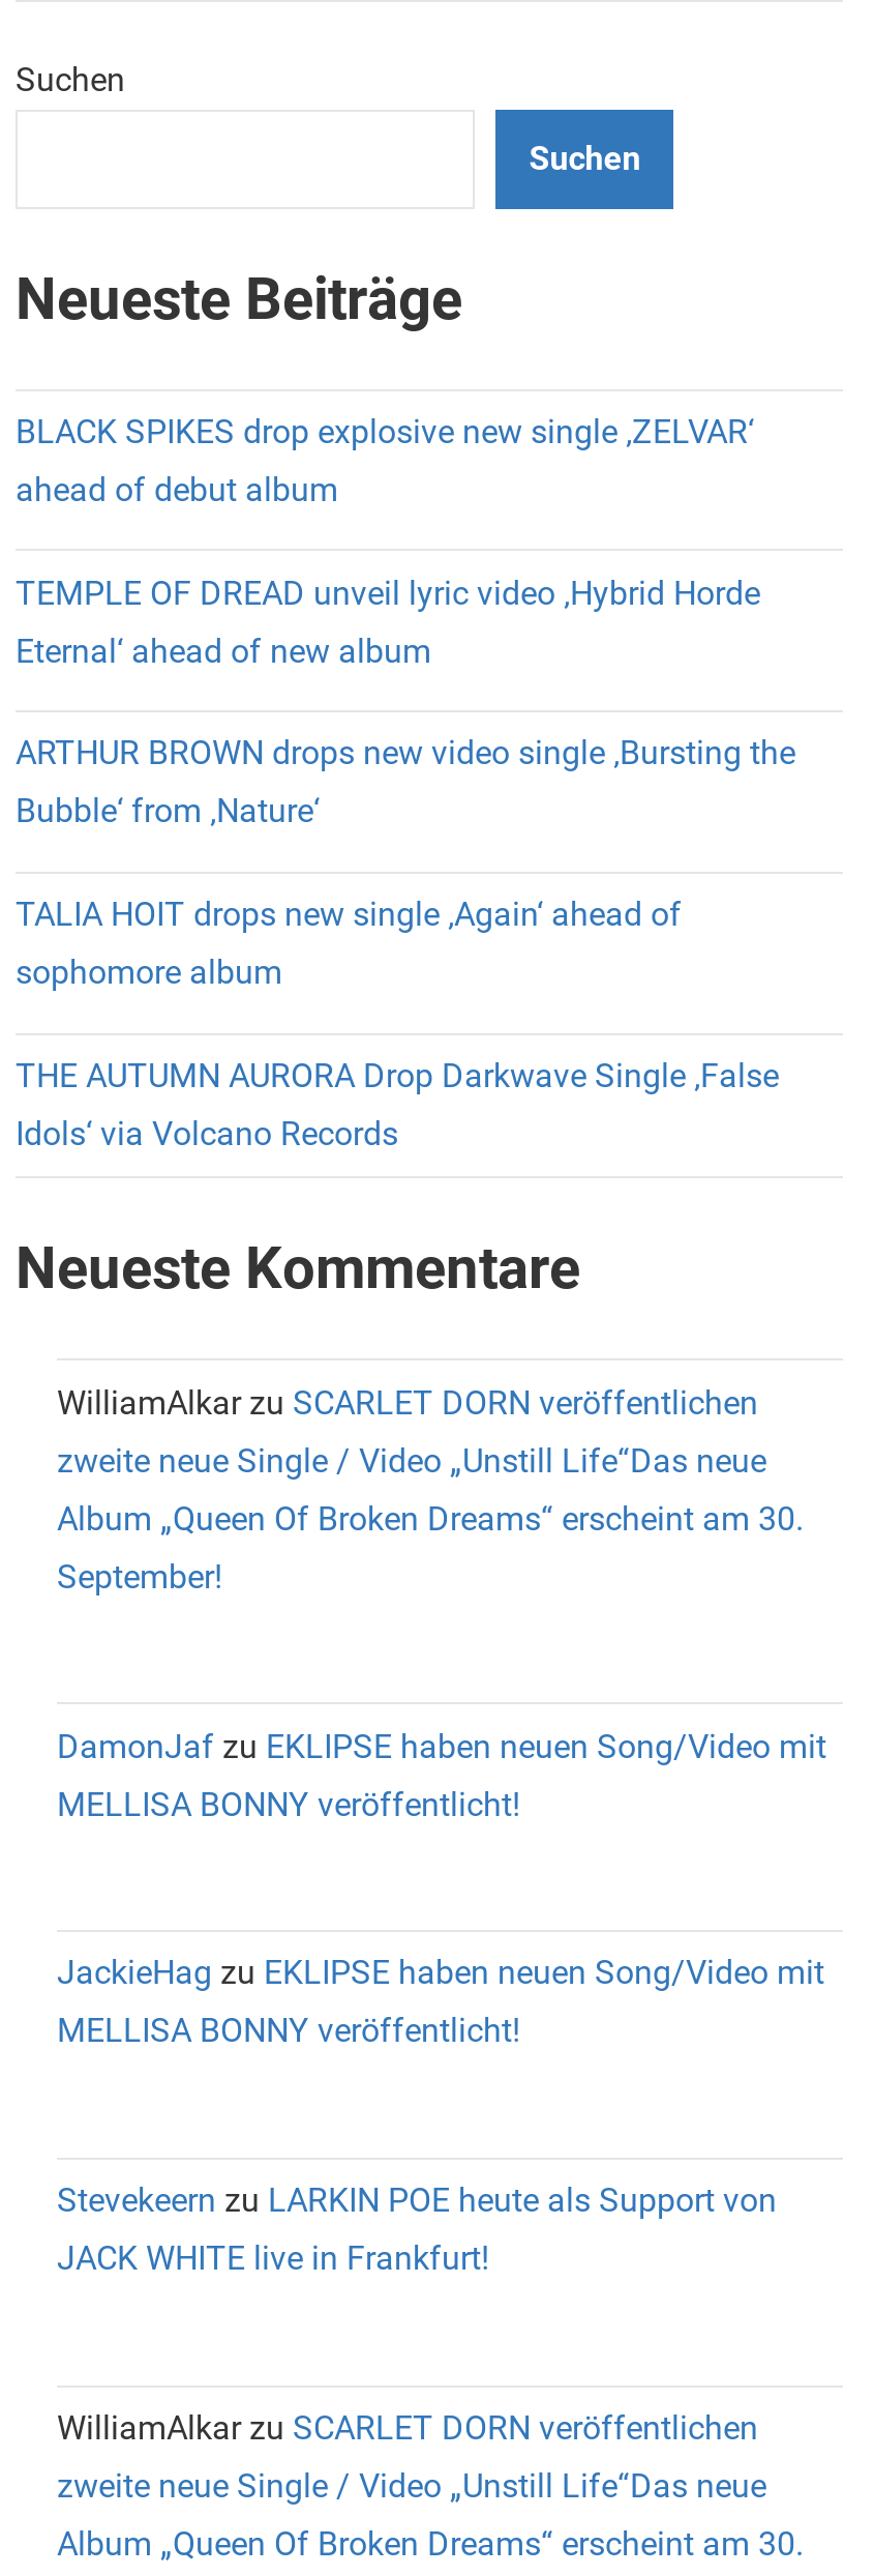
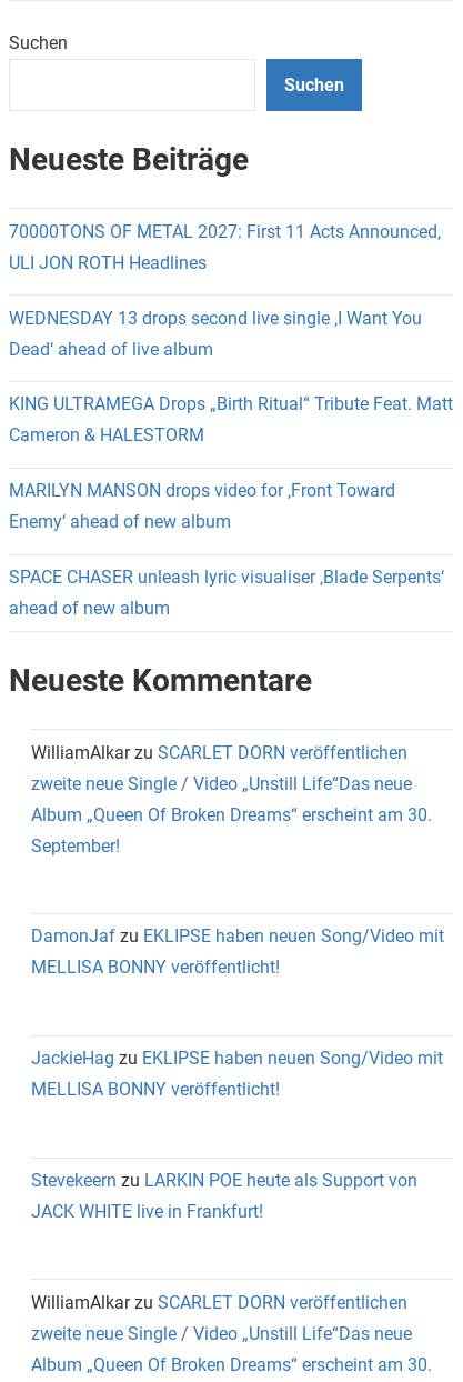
[16,412,754,451] BLACK SPIKES drop explosive new single ‚ZELVAR‘ -> [9,221,441,242] 70000TONS OF METAL 2027: First 11 Acts Announced,
[16,470,338,509] ahead of debut album -> [9,252,207,273] ULI JON ROTH Headlines
[16,573,760,612] TEMPLE OF DREAD unveil lyric video ‚Hybrid Horde -> [9,307,422,328] WEDNESDAY 13 drops second live single ‚I Want You
[16,631,431,670] Eternal‘ ahead of new album -> [9,338,213,359] Dead‘ ahead of live album
[16,734,795,773] ARTHUR BROWN drops new video single ‚Bursting the -> [9,394,453,415] KING ULTRAMEGA Drops „Birth Ritual“ Tribute Feat. Matt
[16,792,320,831] Bubble‘ from ‚Nature‘ -> [9,425,204,446] Cameron & HALESTORM
[16,895,682,934] TALIA HOIT drops new single ‚Again‘ ahead of -> [9,480,395,501] MARILYN MANSON drops video for ‚Front Toward
[16,953,282,992] sophomore album -> [9,511,231,532] Enemy‘ ahead of new album
[16,1056,779,1095] THE AUTUMN AURORA Drop Darkwave Single ‚False -> [9,566,444,588] SPACE CHASER unleash lyric visualiser ‚Blade Serpents‘
[16,1114,398,1153] Idols‘ via Volcano Records -> [9,598,170,619] ahead of new album

